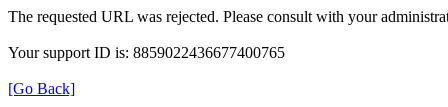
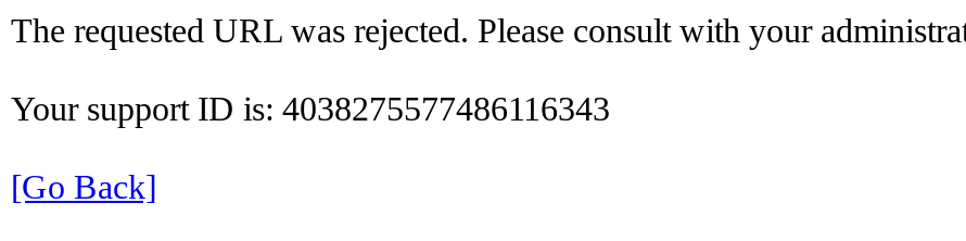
[8,44,285,61] Your support ID is: 8859022436677400765 -> [11,90,610,127] Your support ID is: 4038275577486116343

